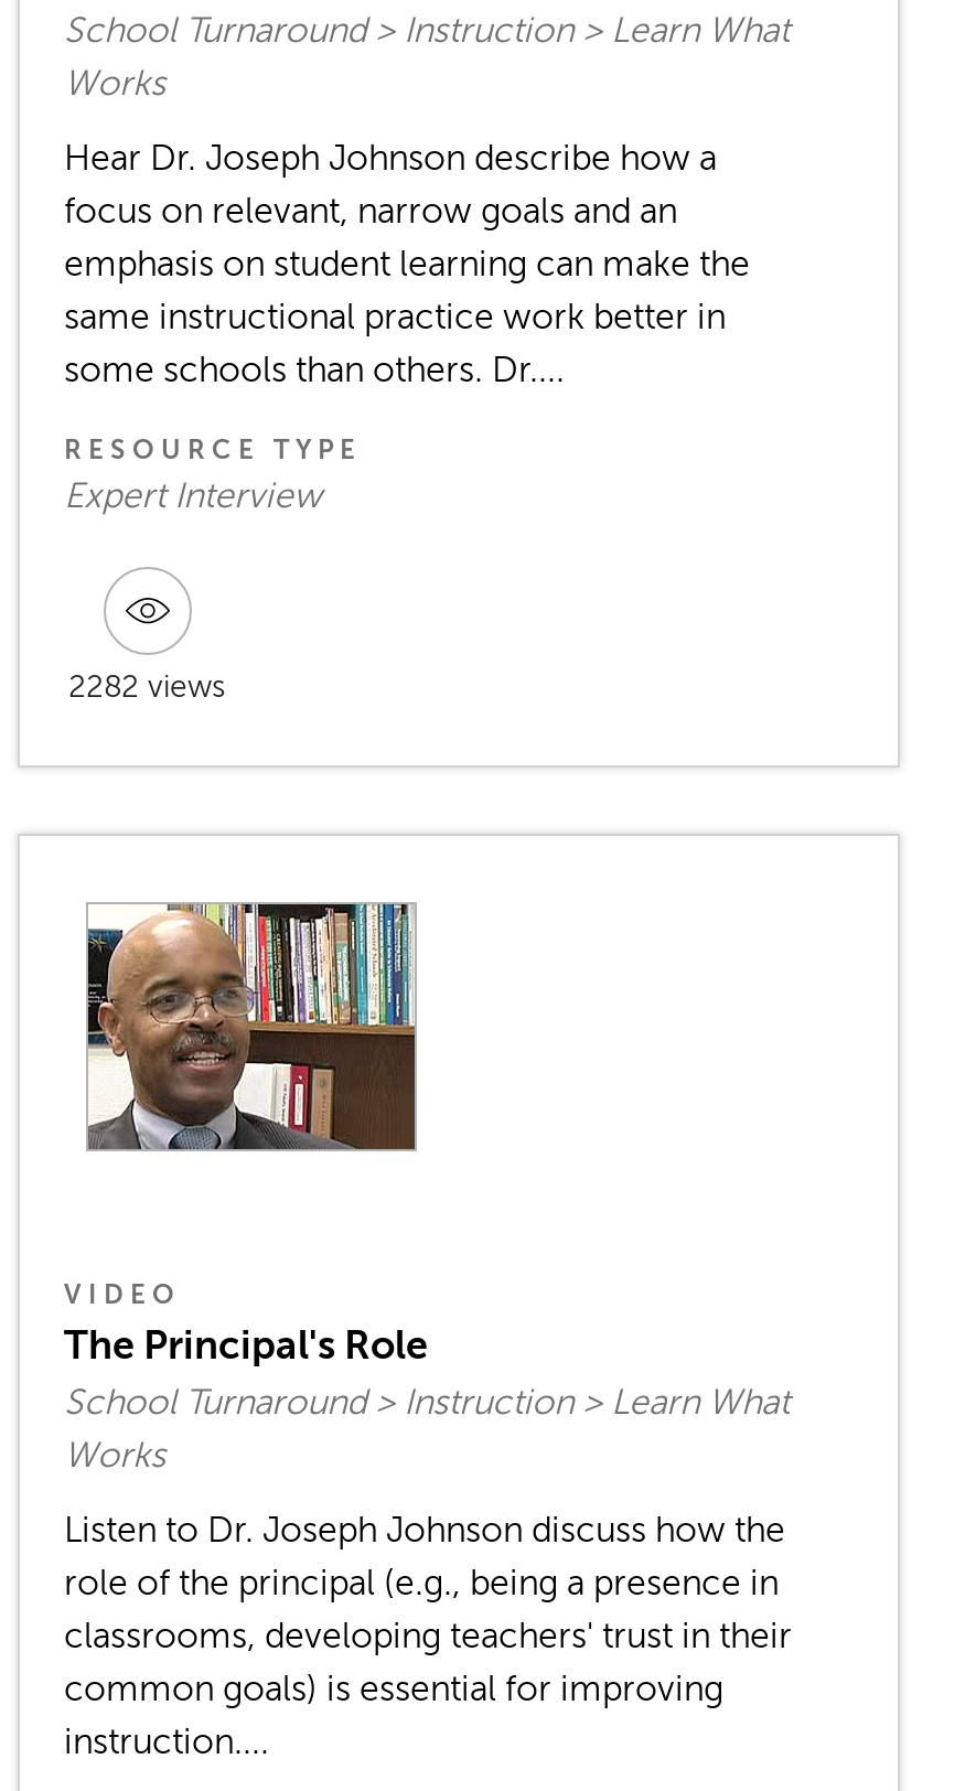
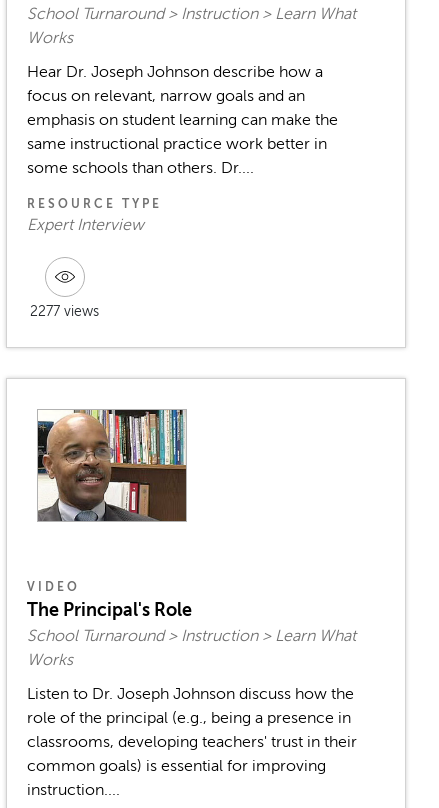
[68,670,225,703] 2282 views -> [30,304,99,319] 2277 views

